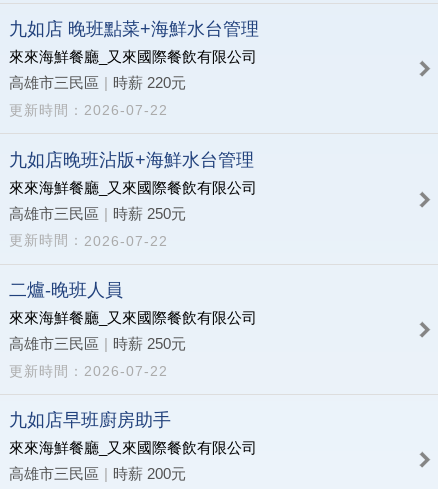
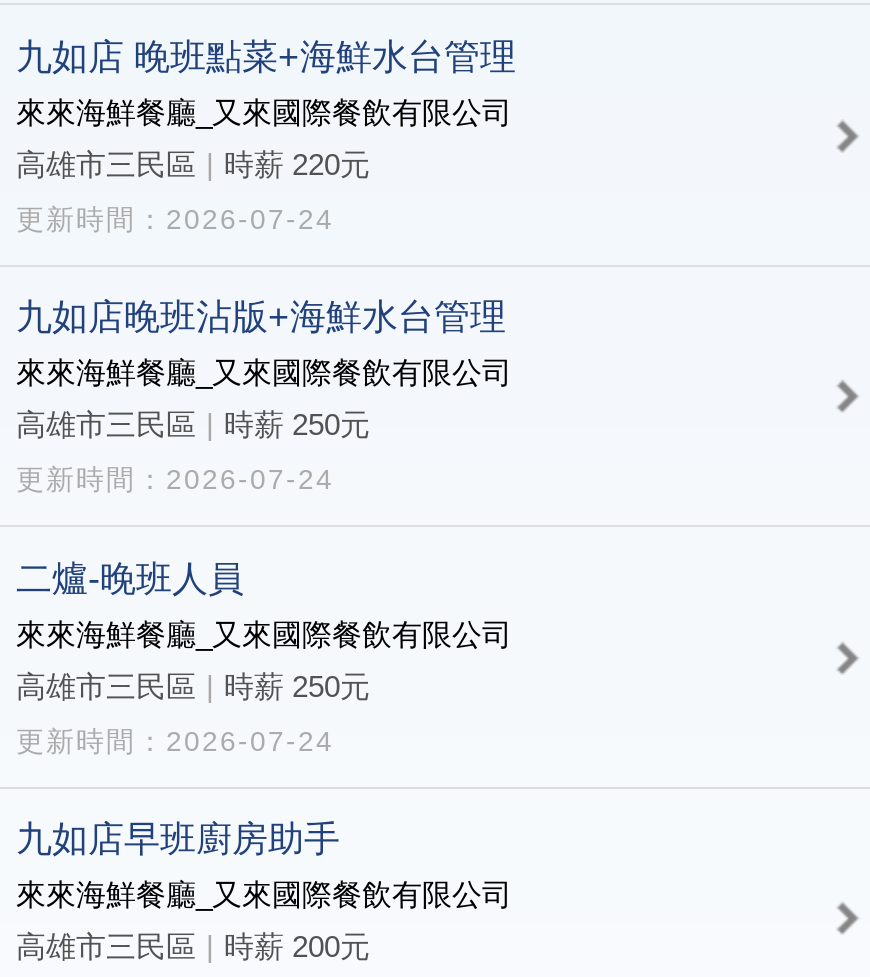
[84,102,168,118] 2026-07-22 -> [166,203,334,235] 2026-07-24
[84,232,168,248] 2026-07-22 -> [166,464,334,496] 2026-07-24
[84,363,168,379] 2026-07-22 -> [166,725,334,757] 2026-07-24

